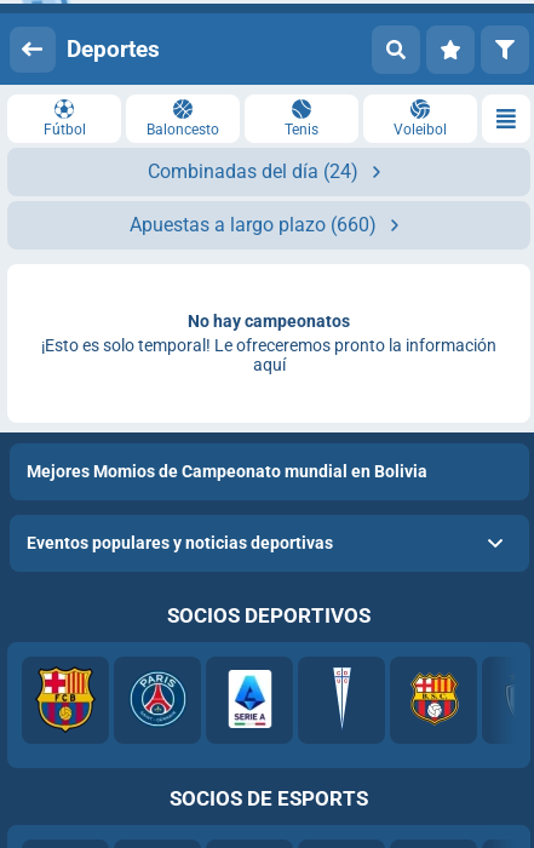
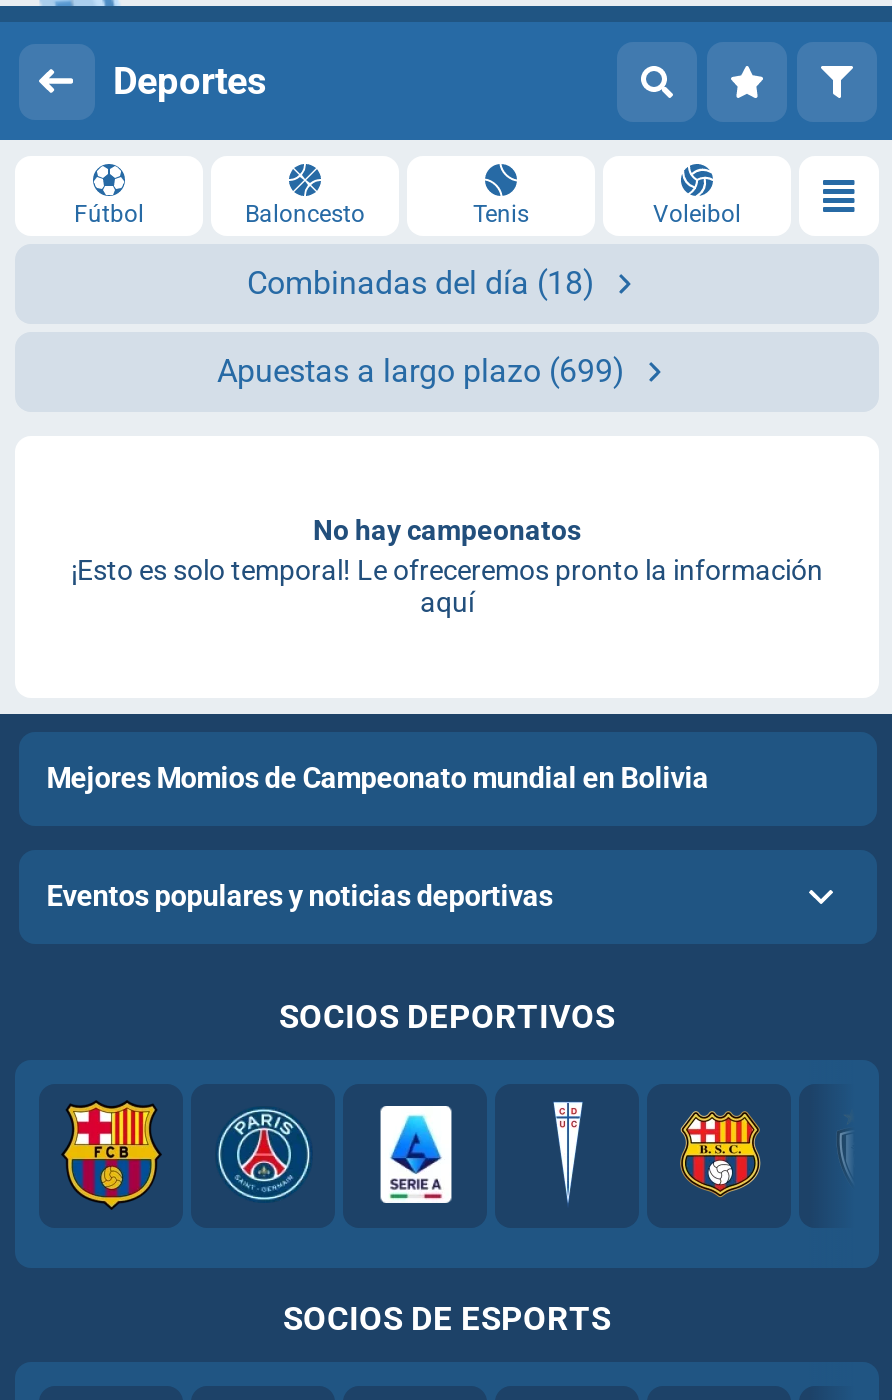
[148,160,358,183] Combinadas del día (24) -> [247,264,595,302] Combinadas del día (18)
[130,213,377,236] Apuestas a largo plazo (660) -> [217,352,625,390] Apuestas a largo plazo (699)

